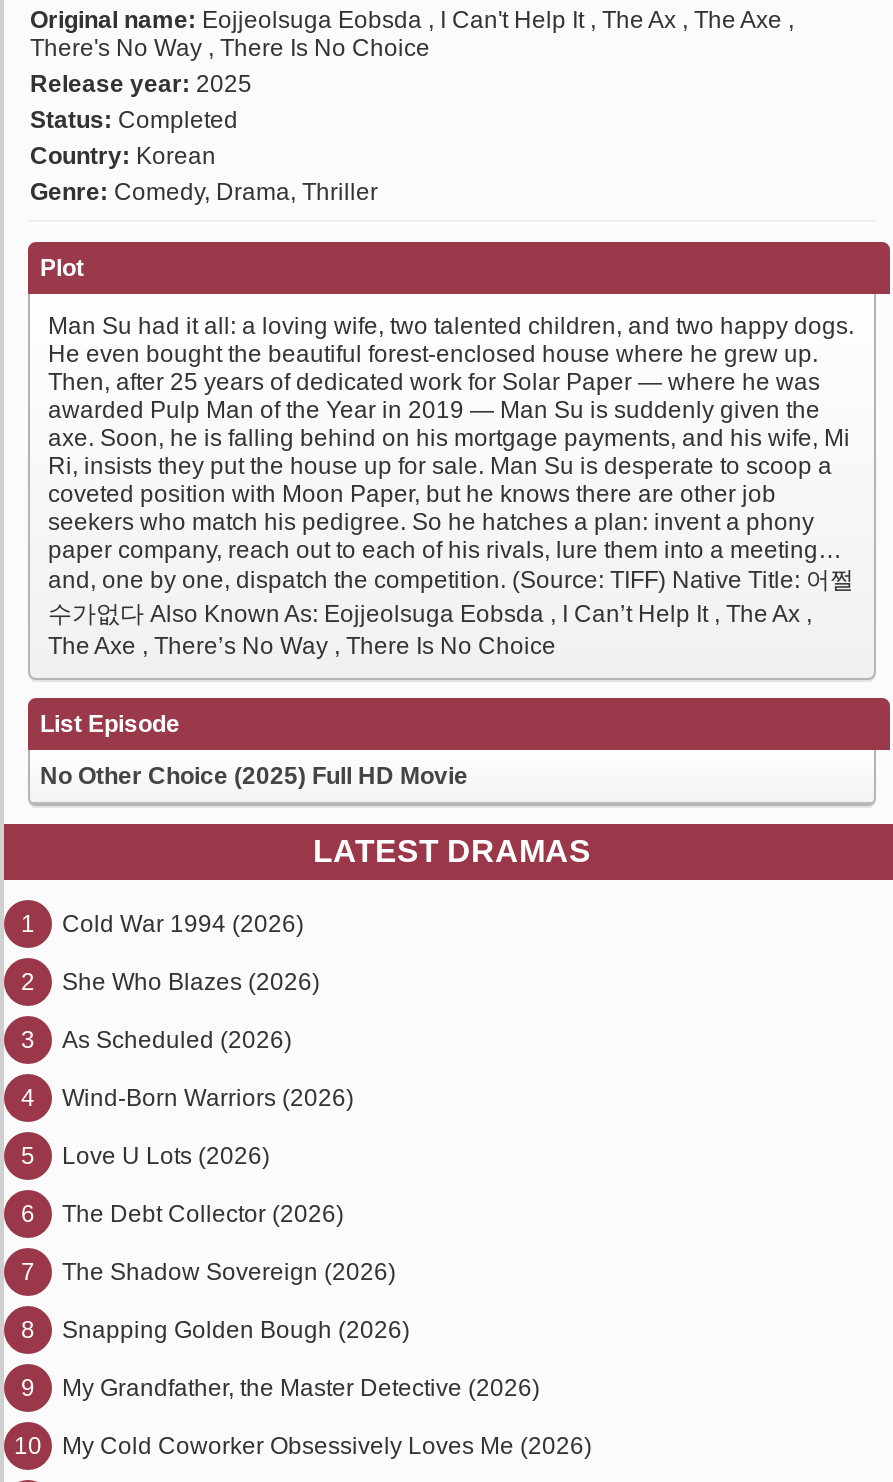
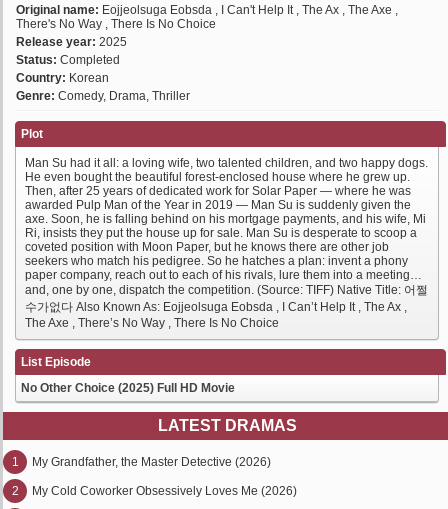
[21,910,410,1402] Cold War 1994 (2026) | 2 | She Who Blazes (2026) | 3 | As Scheduled (2026) | 4 | Wind-Born Warriors (2026) | 5 | Love U Lots (2026) | 6 | The Debt Collector (2026) | 7 | The Shadow Sovereign (2026) | 8 | Snapping Golden Bough (2026) | 9 -> none
[14,1432,592,1460] 10 My Cold Coworker Obsessively Loves Me (2026) -> [11,484,297,498] 2 My Cold Coworker Obsessively Loves Me (2026)

